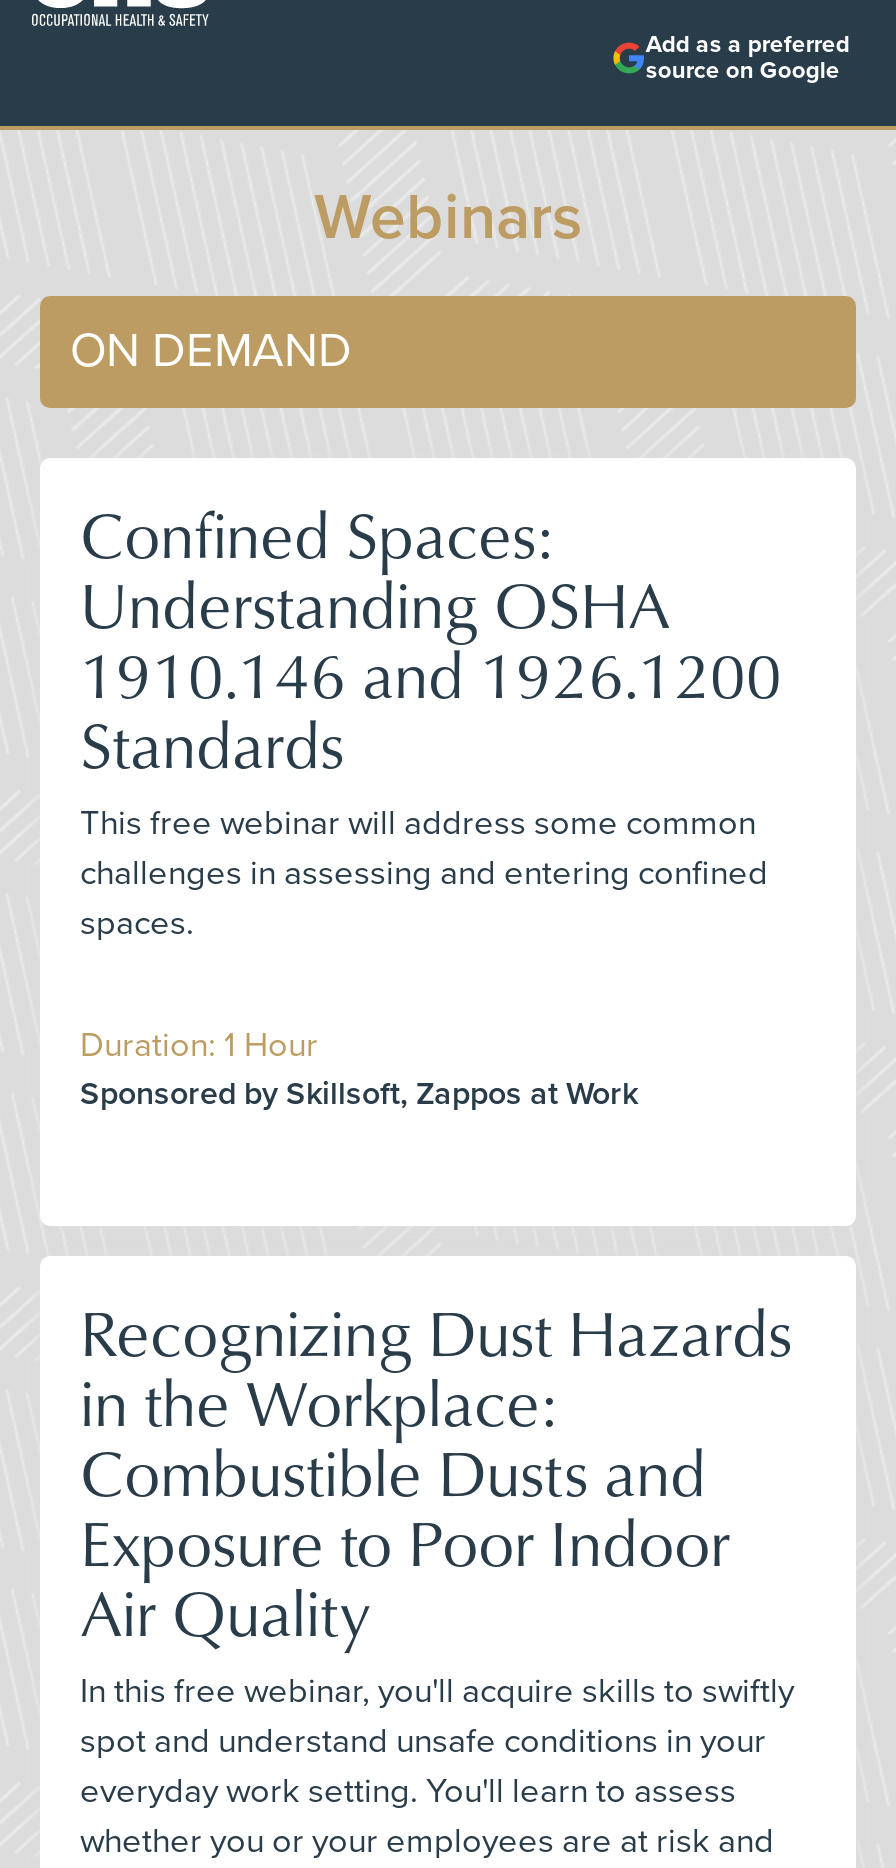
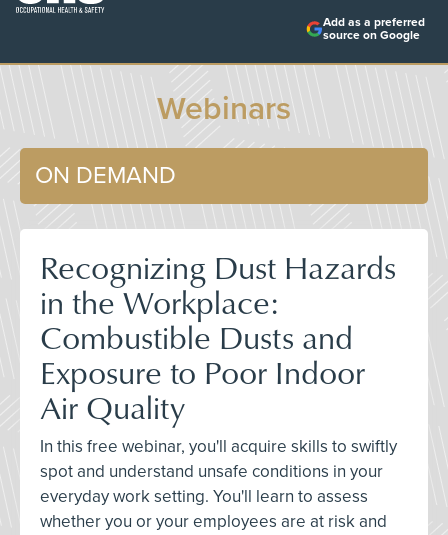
[80,488,782,1114] Confined Spaces: | Understanding OSHA | 1910.146 and 1926.1200 | Standards | This free webinar will address some common | challenges in assessing and entering confined | spaces. | Duration: 1 Hour | Sponsored by Skillsoft, Zappos at Work -> none

